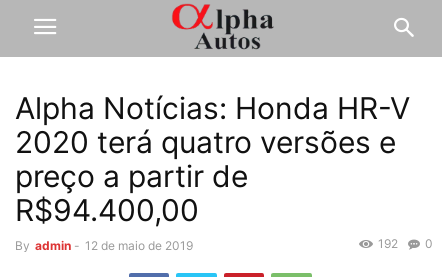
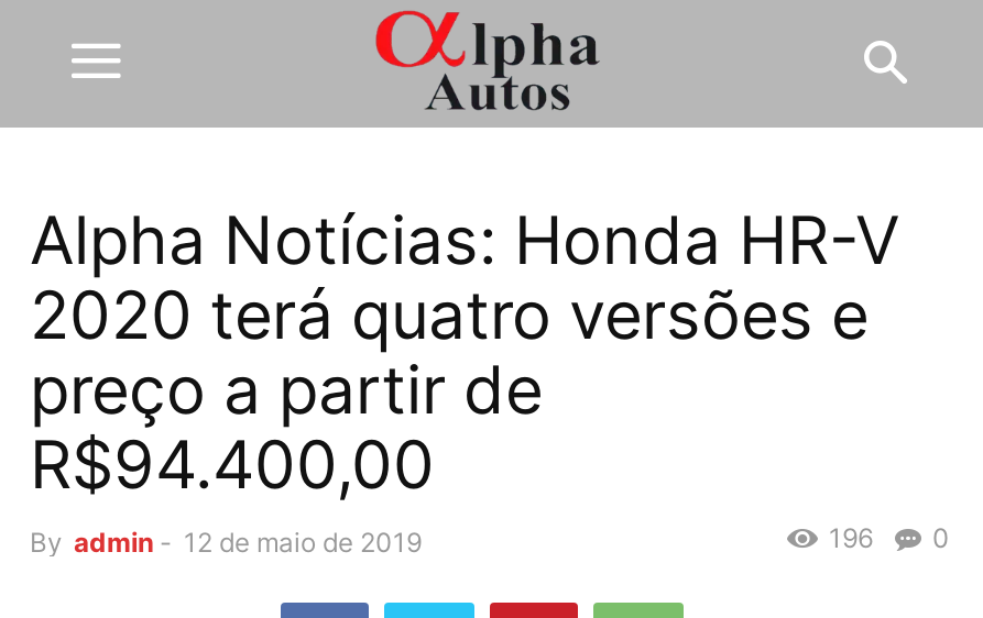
[378,236,433,251] 192 0 -> [829,521,950,554] 196 0

